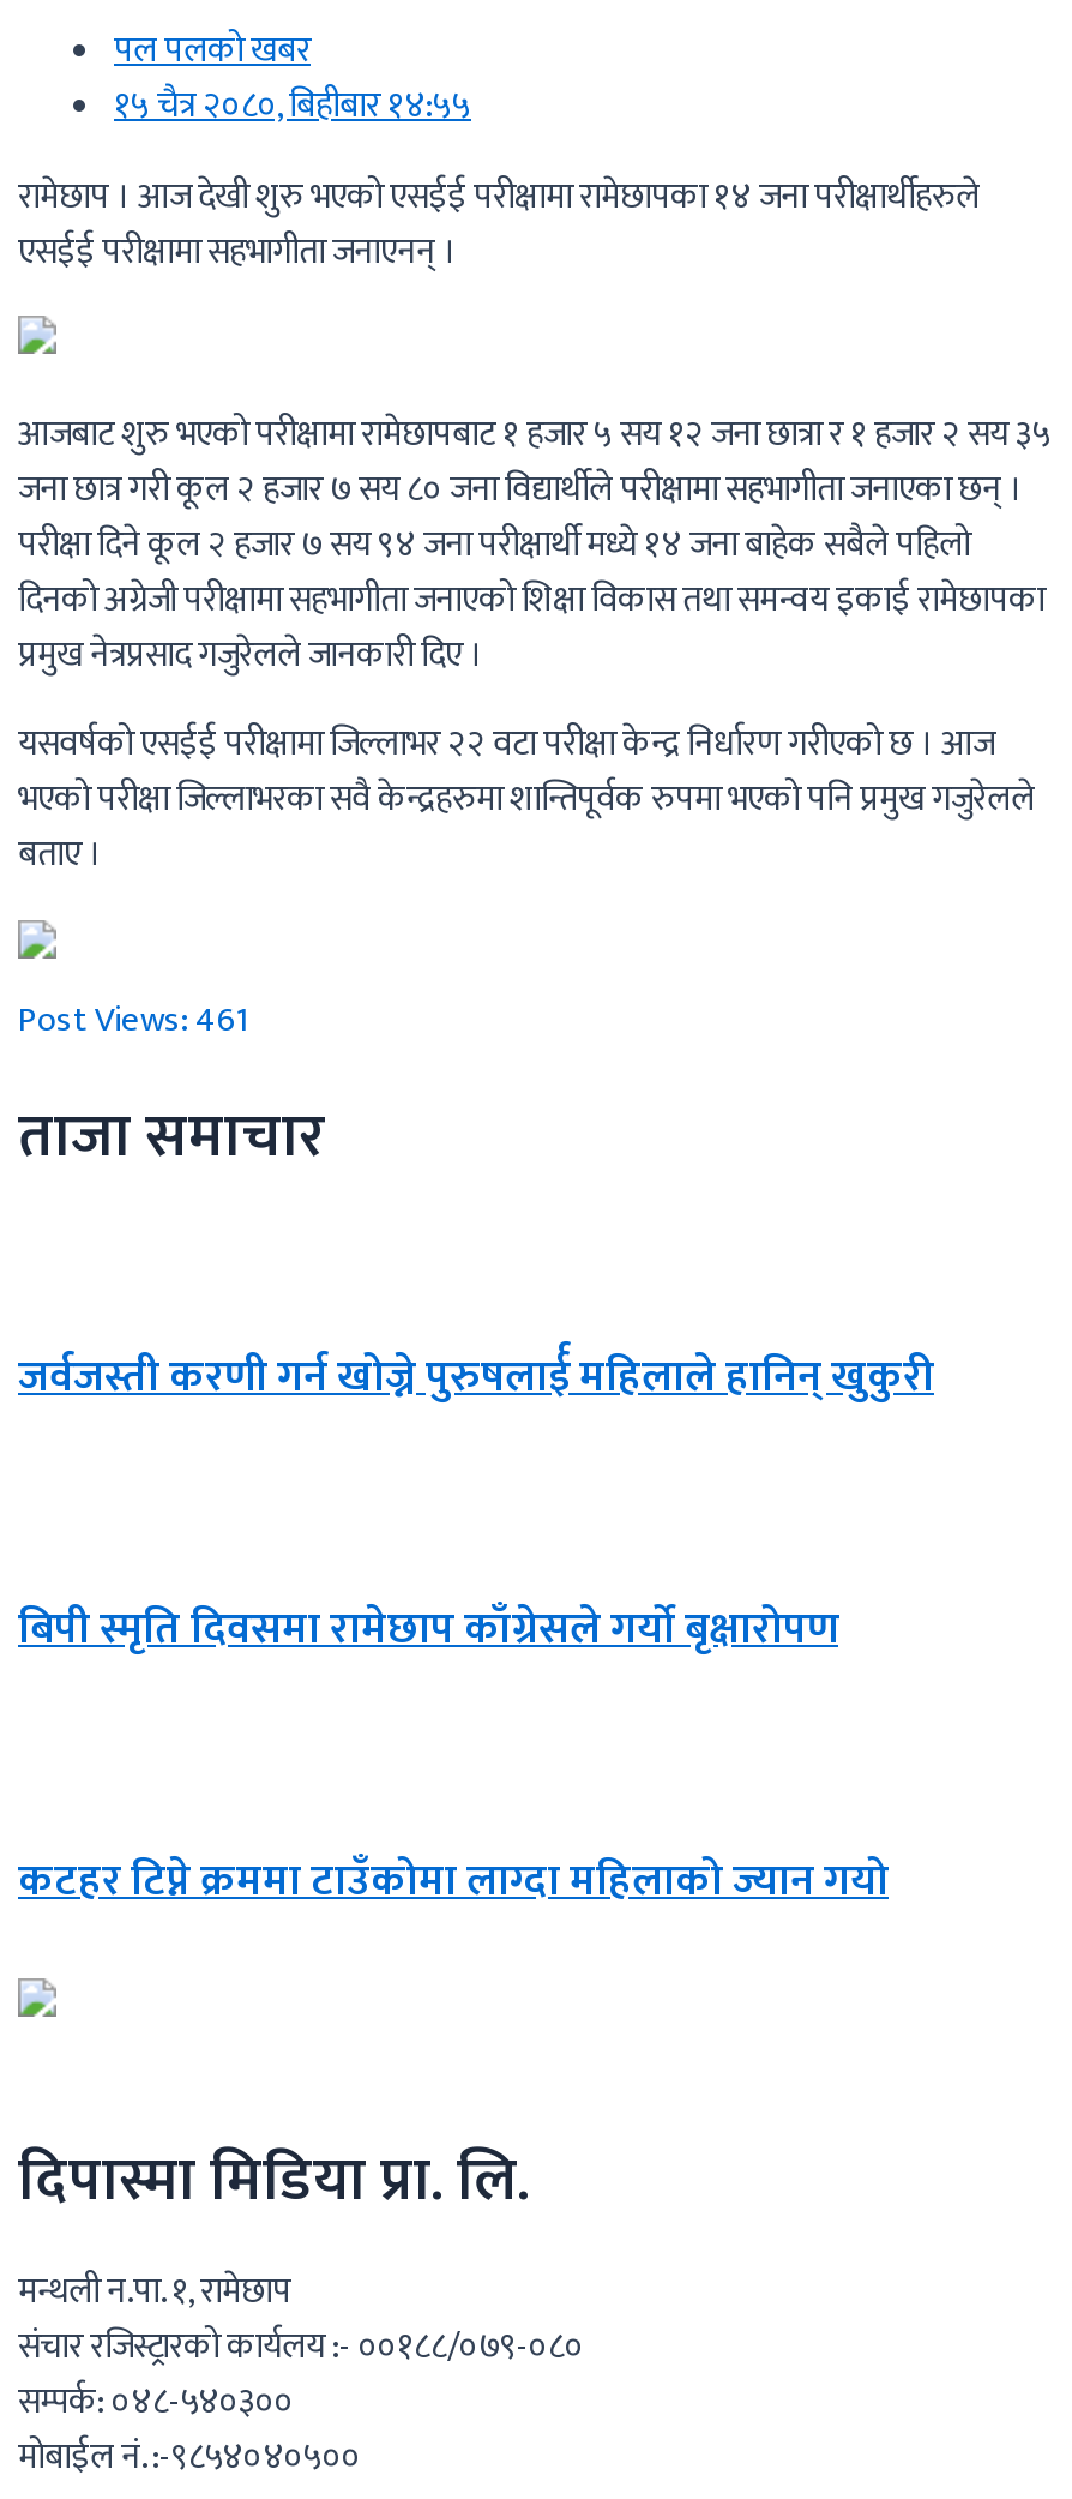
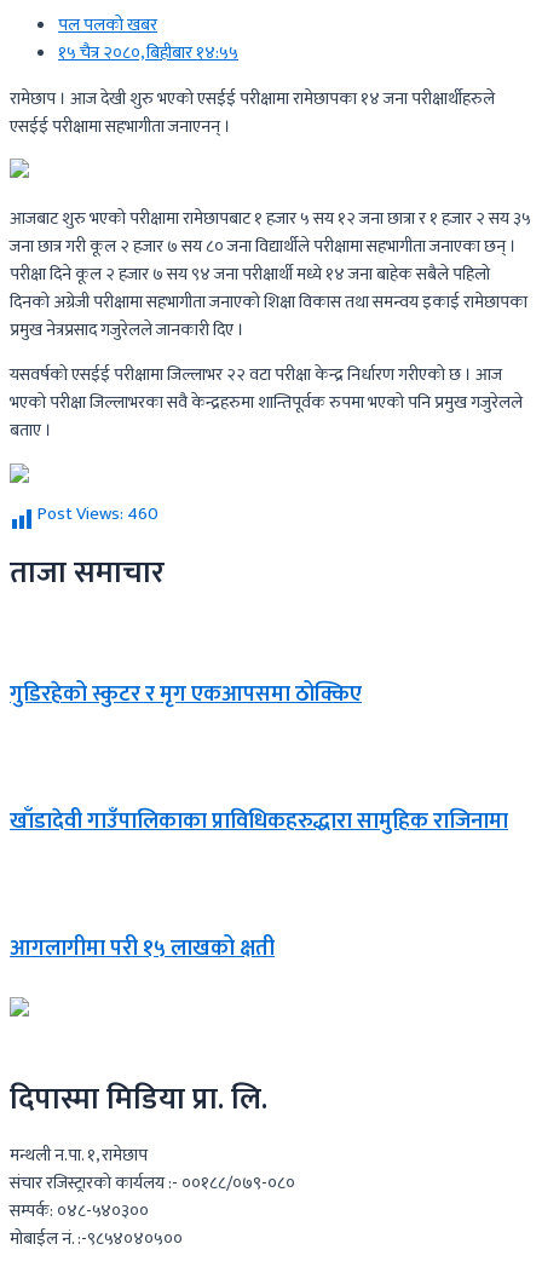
[18,992,248,1050] Post Views: 461 -> [38,500,158,529] Post Views: 460
[18,1340,934,1414] जर्वजस्ती करणी गर्न खोज्ने पुरुषलार्ई महिलाले हानिन् खुकुरी -> [10,675,362,713] गुडिरहेको स्कुटर र मृग एकआपसमा ठोक्किए
[18,1592,838,1666] बिपी स्मृति दिवसमा रामेछाप काँग्रेसले गर्यो बृक्षारोपण -> [10,802,508,840] खाँडादेवी गाउँपालिकाका प्राविधिकहरुद्धारा सामुहिक राजिनामा
[18,1843,889,1918] कटहर टिप्ने क्रममा टाउँकोमा लाग्दा महिलाको ज्यान गयो -> [10,929,275,967] आगलागीमा परी १५ लाखको क्षती

